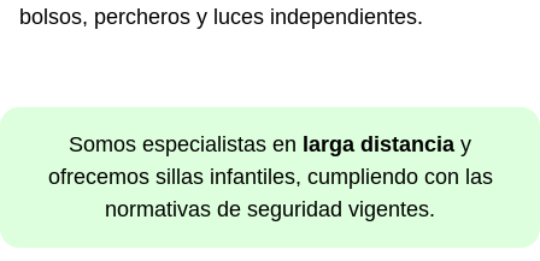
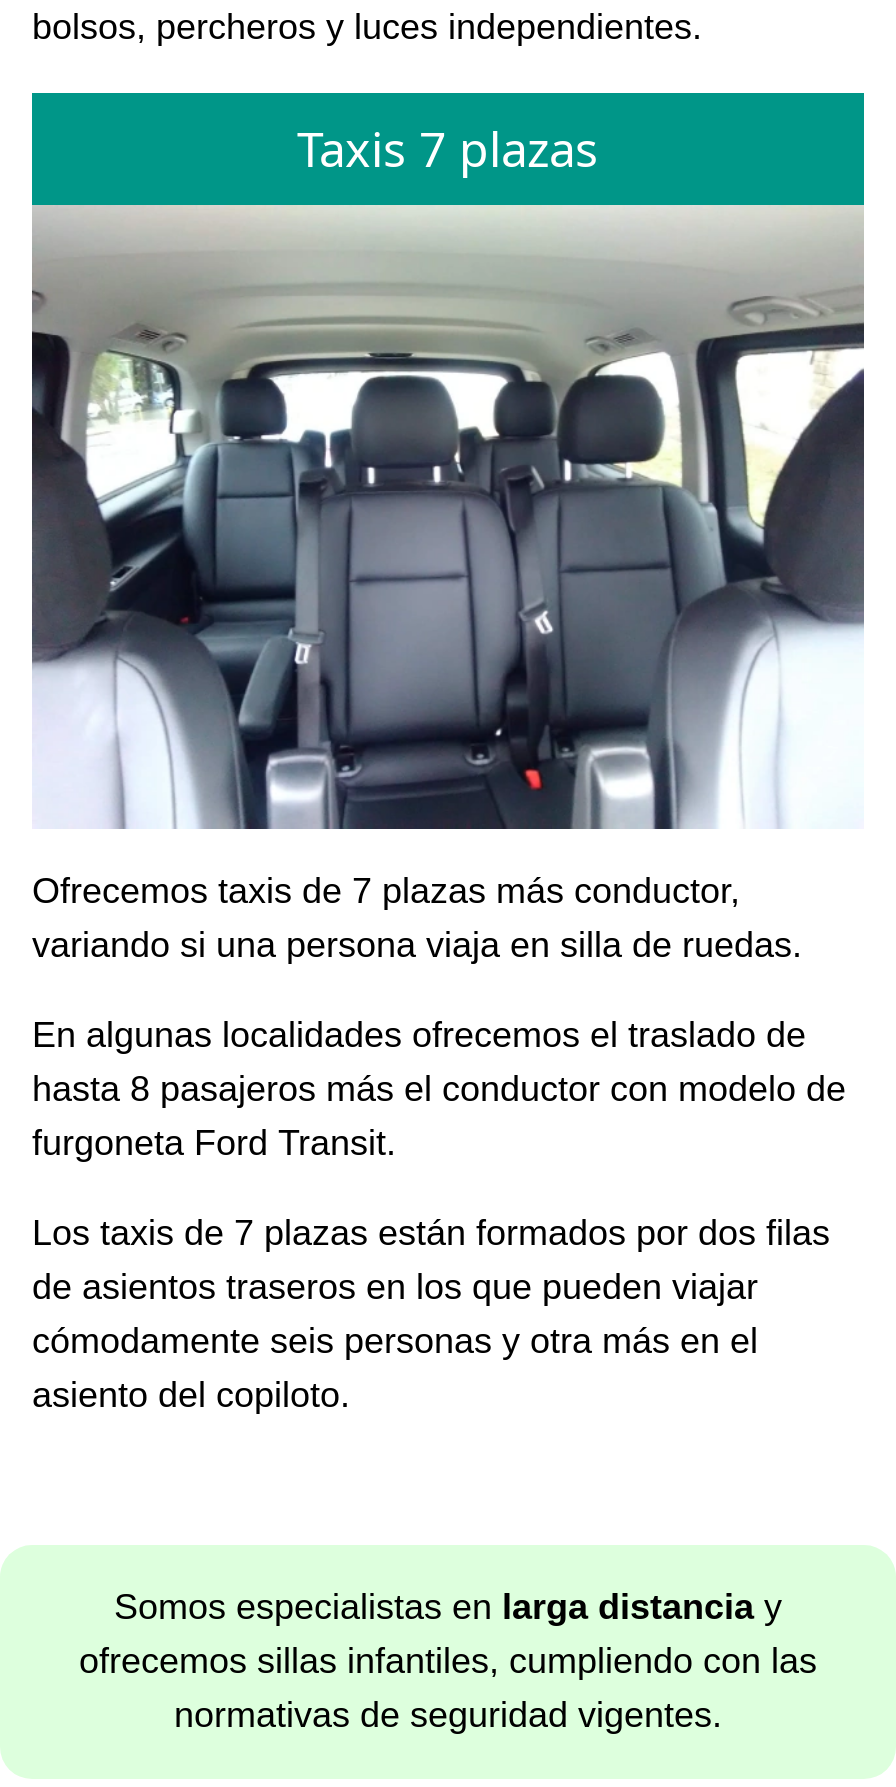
none -> [30,90,866,830] [image] | Taxis 7 plazas
none -> [32,871,846,1415] Ofrecemos taxis de 7 plazas más conductor, | variando si una persona viaja en silla de ruedas. | En algunas localidades ofrecemos el traslado de | hasta 8 pasajeros más el conductor con modelo de | furgoneta Ford Transit. | Los taxis de 7 plazas están formados por dos filas | de asientos traseros en los que pueden viajar | cómodamente seis personas y otra más en el | asiento del copiloto.

